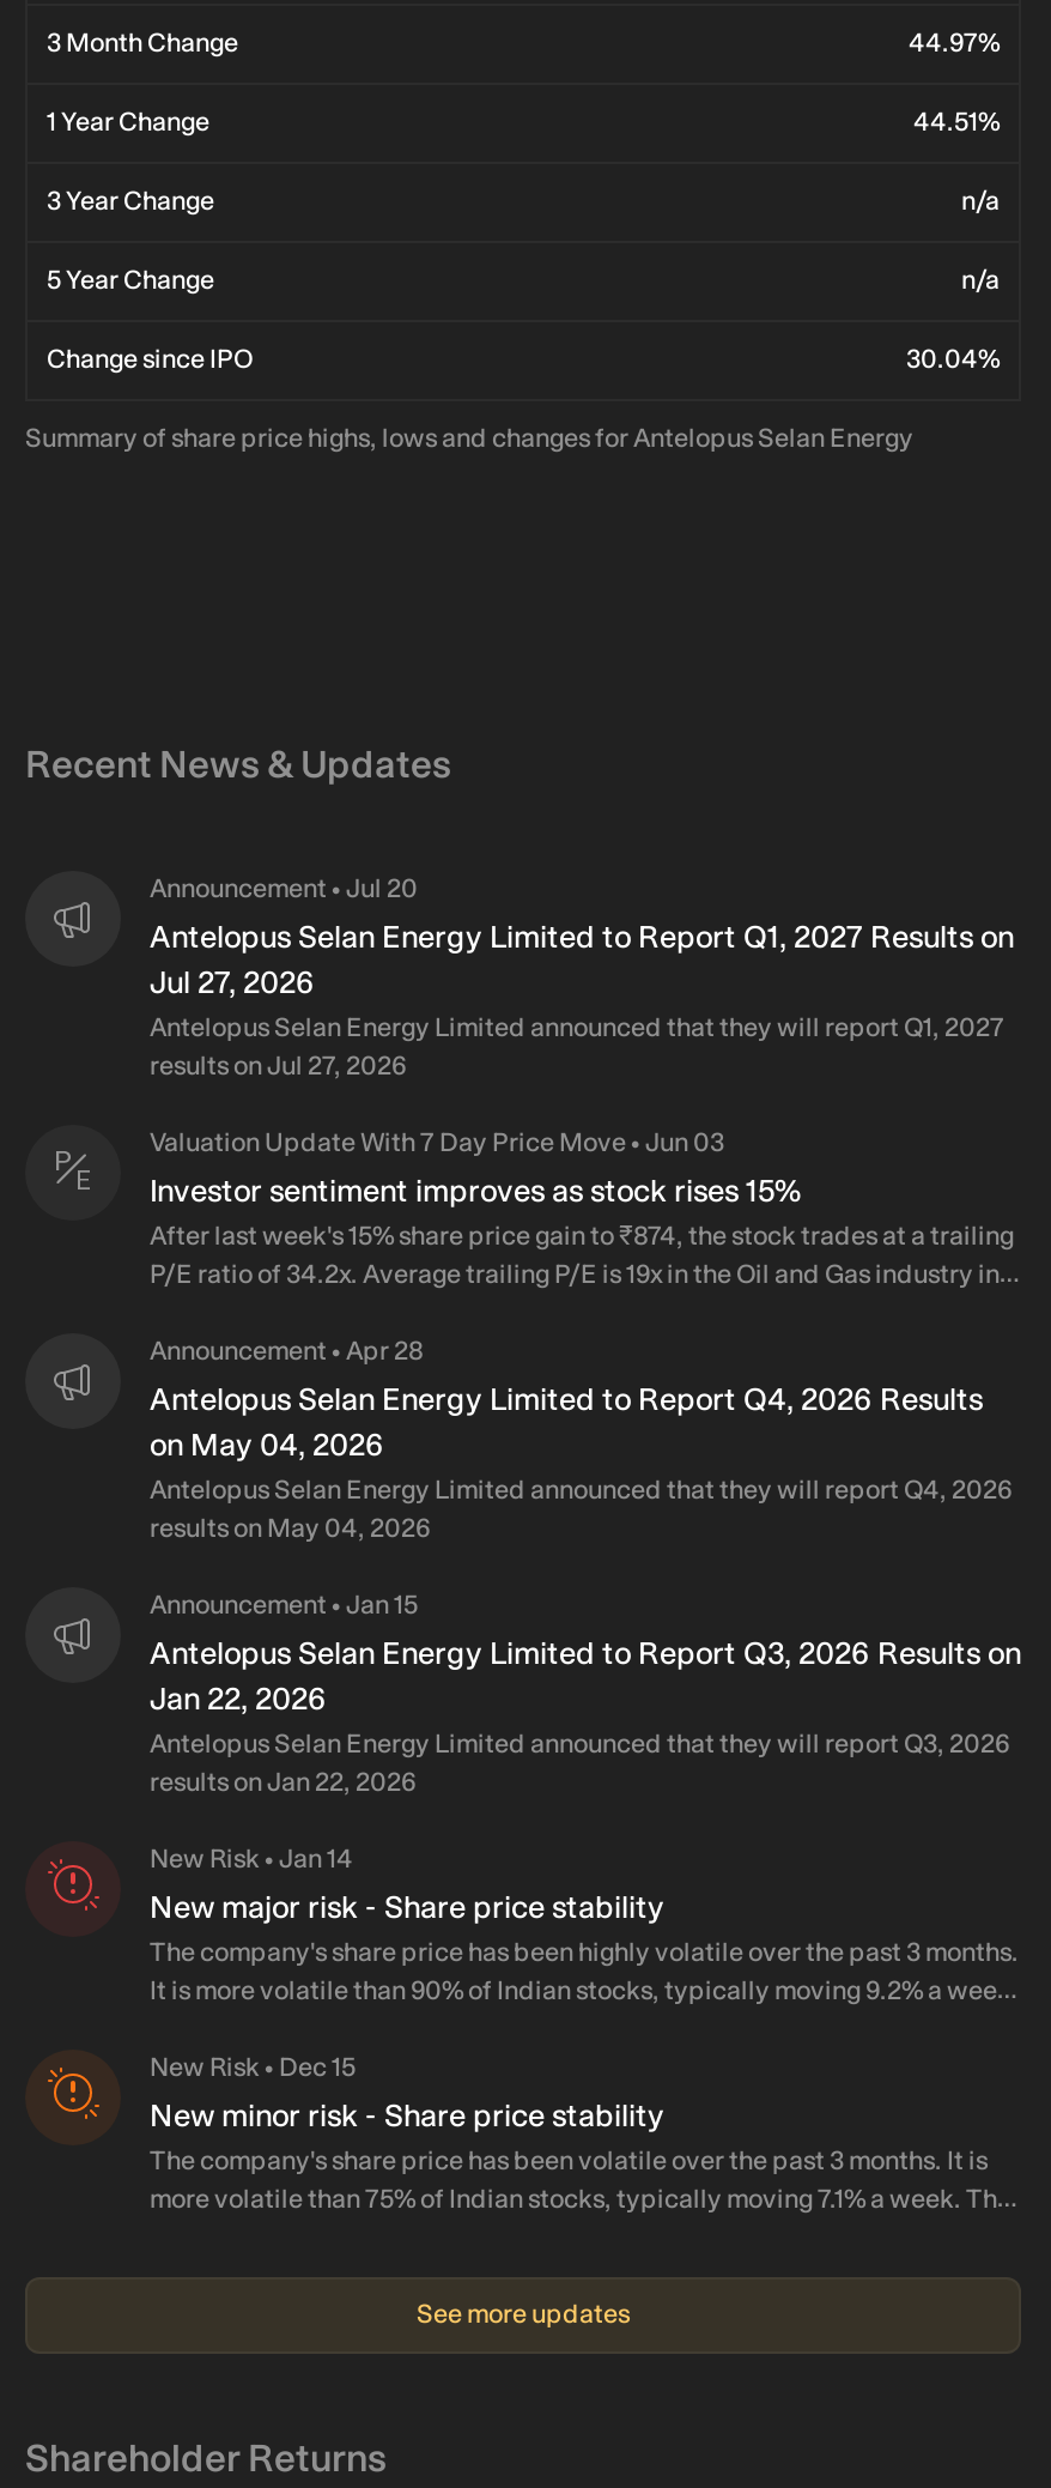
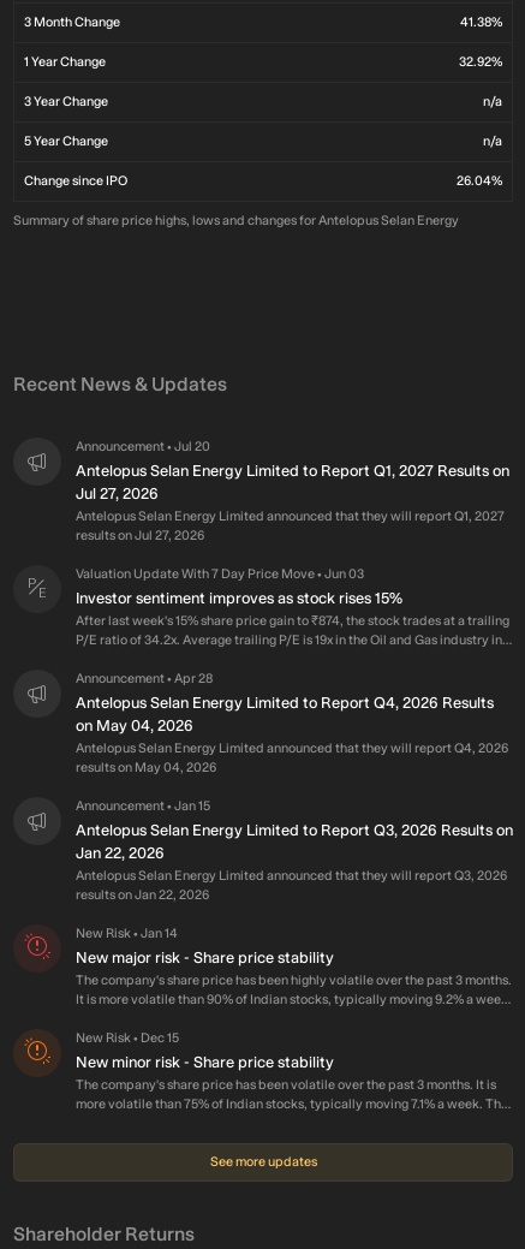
[909,27,1000,58] 44.97% -> [460,14,502,30] 41.38%
[913,106,1000,137] 44.51% -> [459,54,502,69] 32.92%
[906,343,1000,374] 30.04% -> [457,173,502,188] 26.04%

